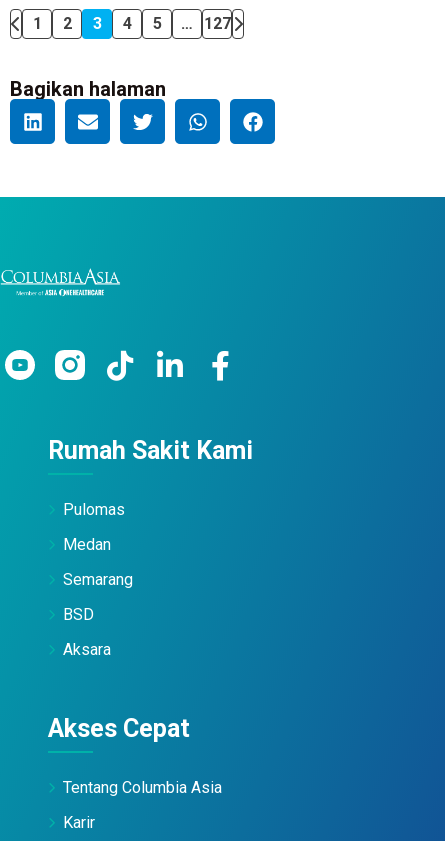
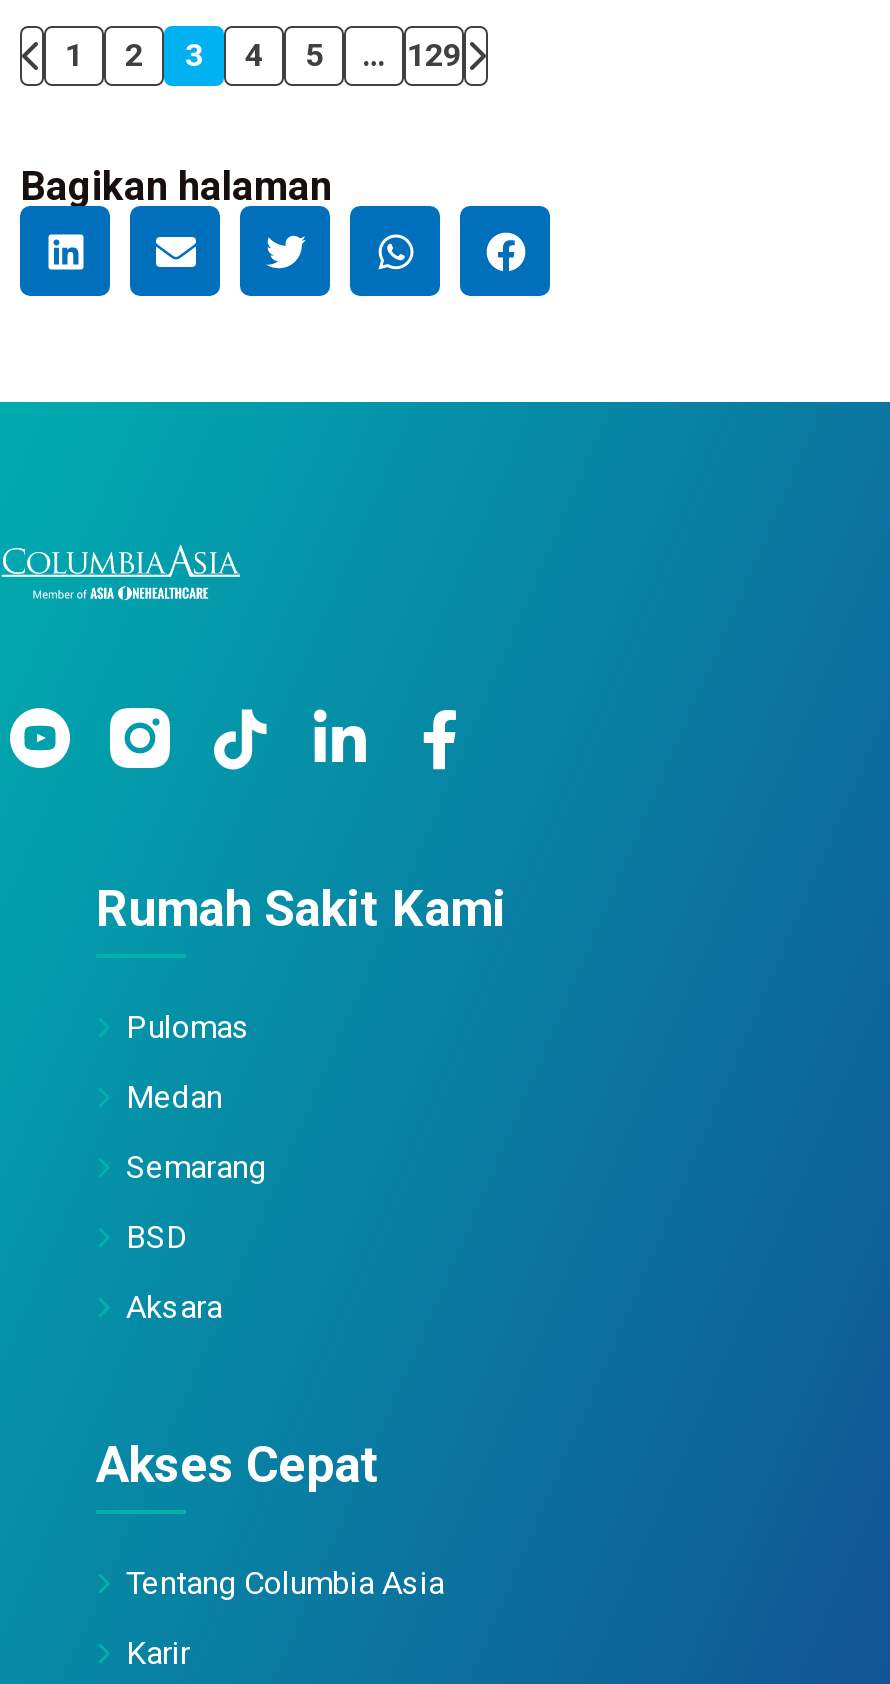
[32,14,230,33] 1 2 3 4 5 … 127 -> [65,36,461,74] 1 2 3 4 5 … 129

